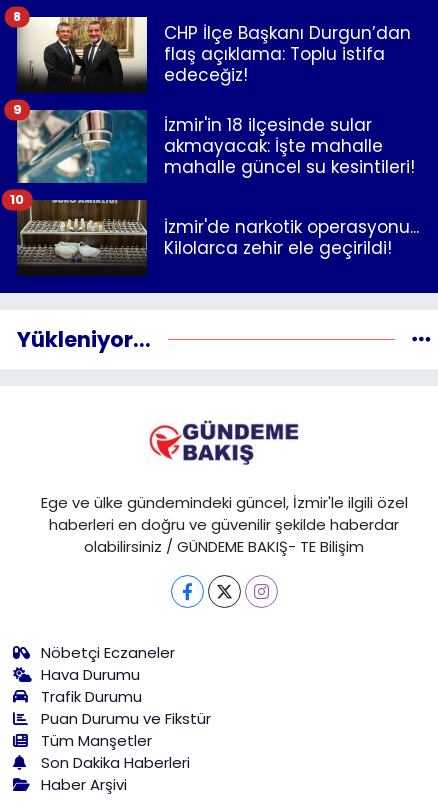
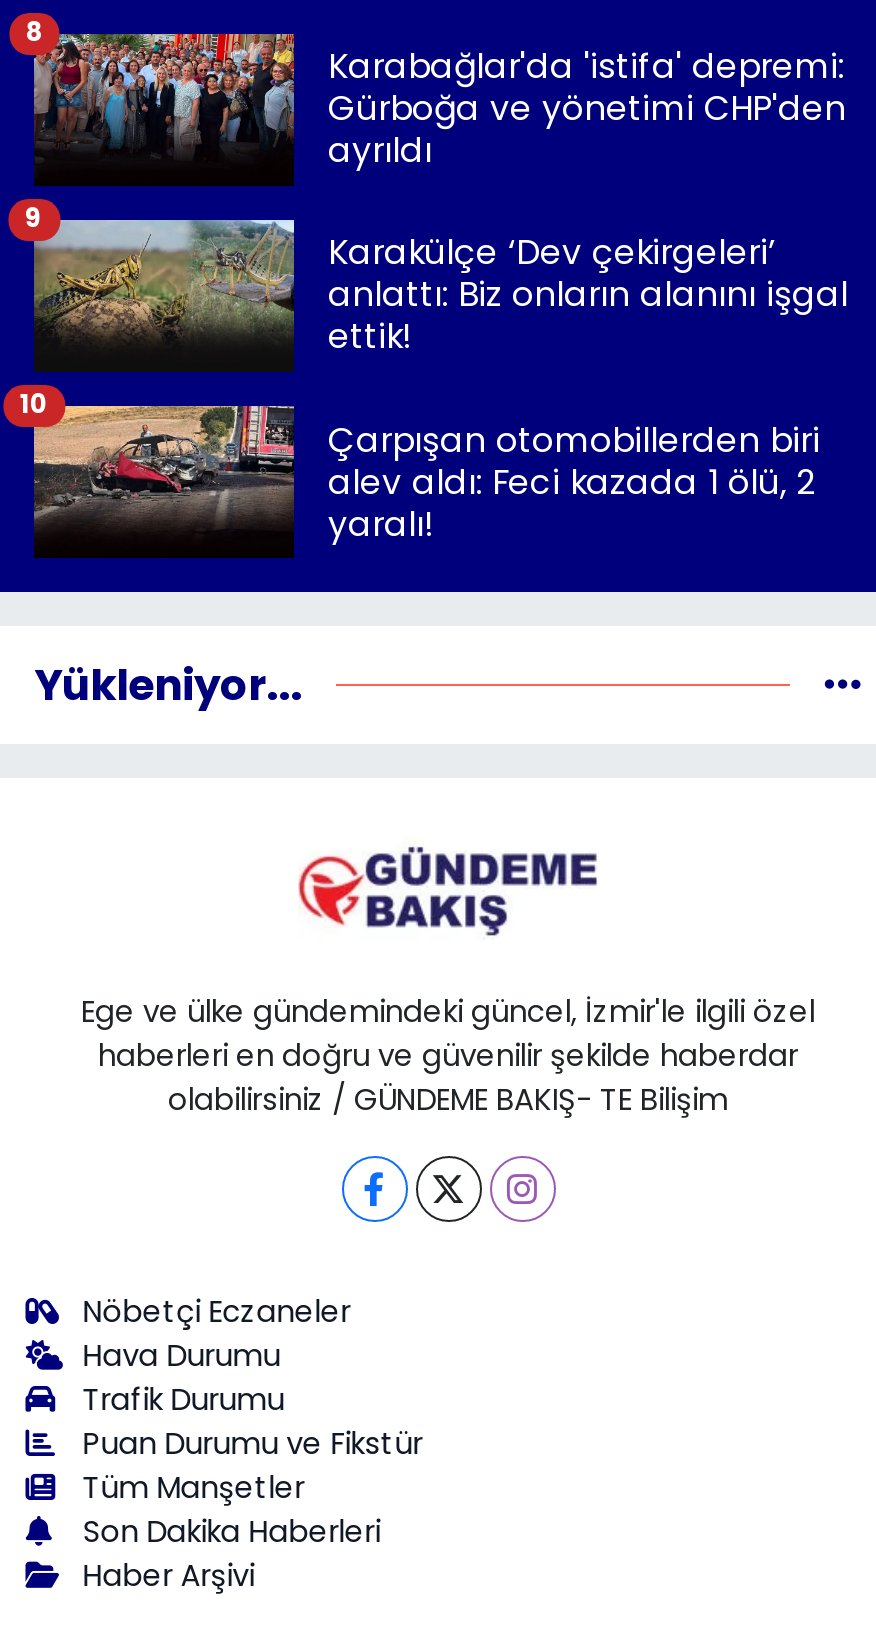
[17,16,411,87] [image] | CHP İlçe Başkanı Durgun’dan | flaş açıklama: Toplu istifa | edeceğiz! -> [34,32,846,174] [image] | Karabağlar'da 'istifa' depremi: | Gürboğa ve yönetimi CHP'den | ayrıldı
[16,110,415,184] [image] | İzmir'in 18 ilçesinde sular | akmayacak: İşte mahalle | mahalle güncel su kesintileri! -> [34,218,848,374] [image] | Karakülçe ‘Dev çekirgeleri’ | anlattı: Biz onların alanını işgal | ettik!
[17,199,419,266] [image] | İzmir'de narkotik operasyonu... | Kilolarca zehir ele geçirildi! -> [32,404,820,547] [image] | Çarpışan otomobillerden biri | alev aldı: Feci kazada 1 ölü, 2 | yaralı!

